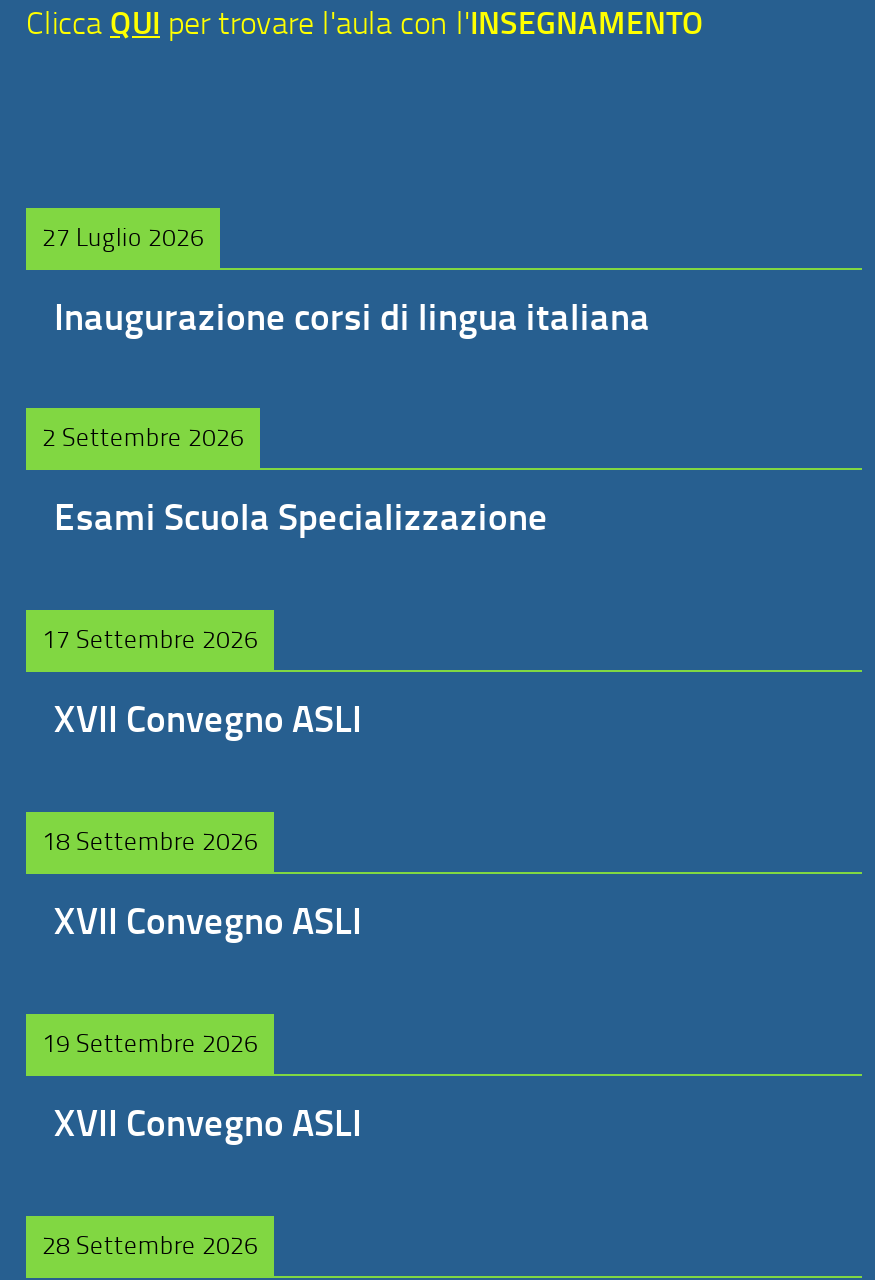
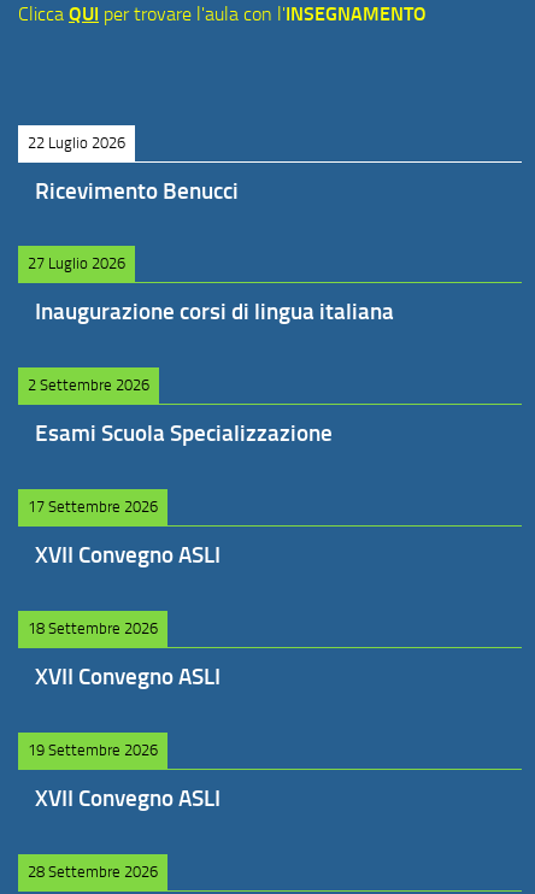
none -> [28,133,239,204] 22 Luglio 2026 | Ricevimento Benucci

